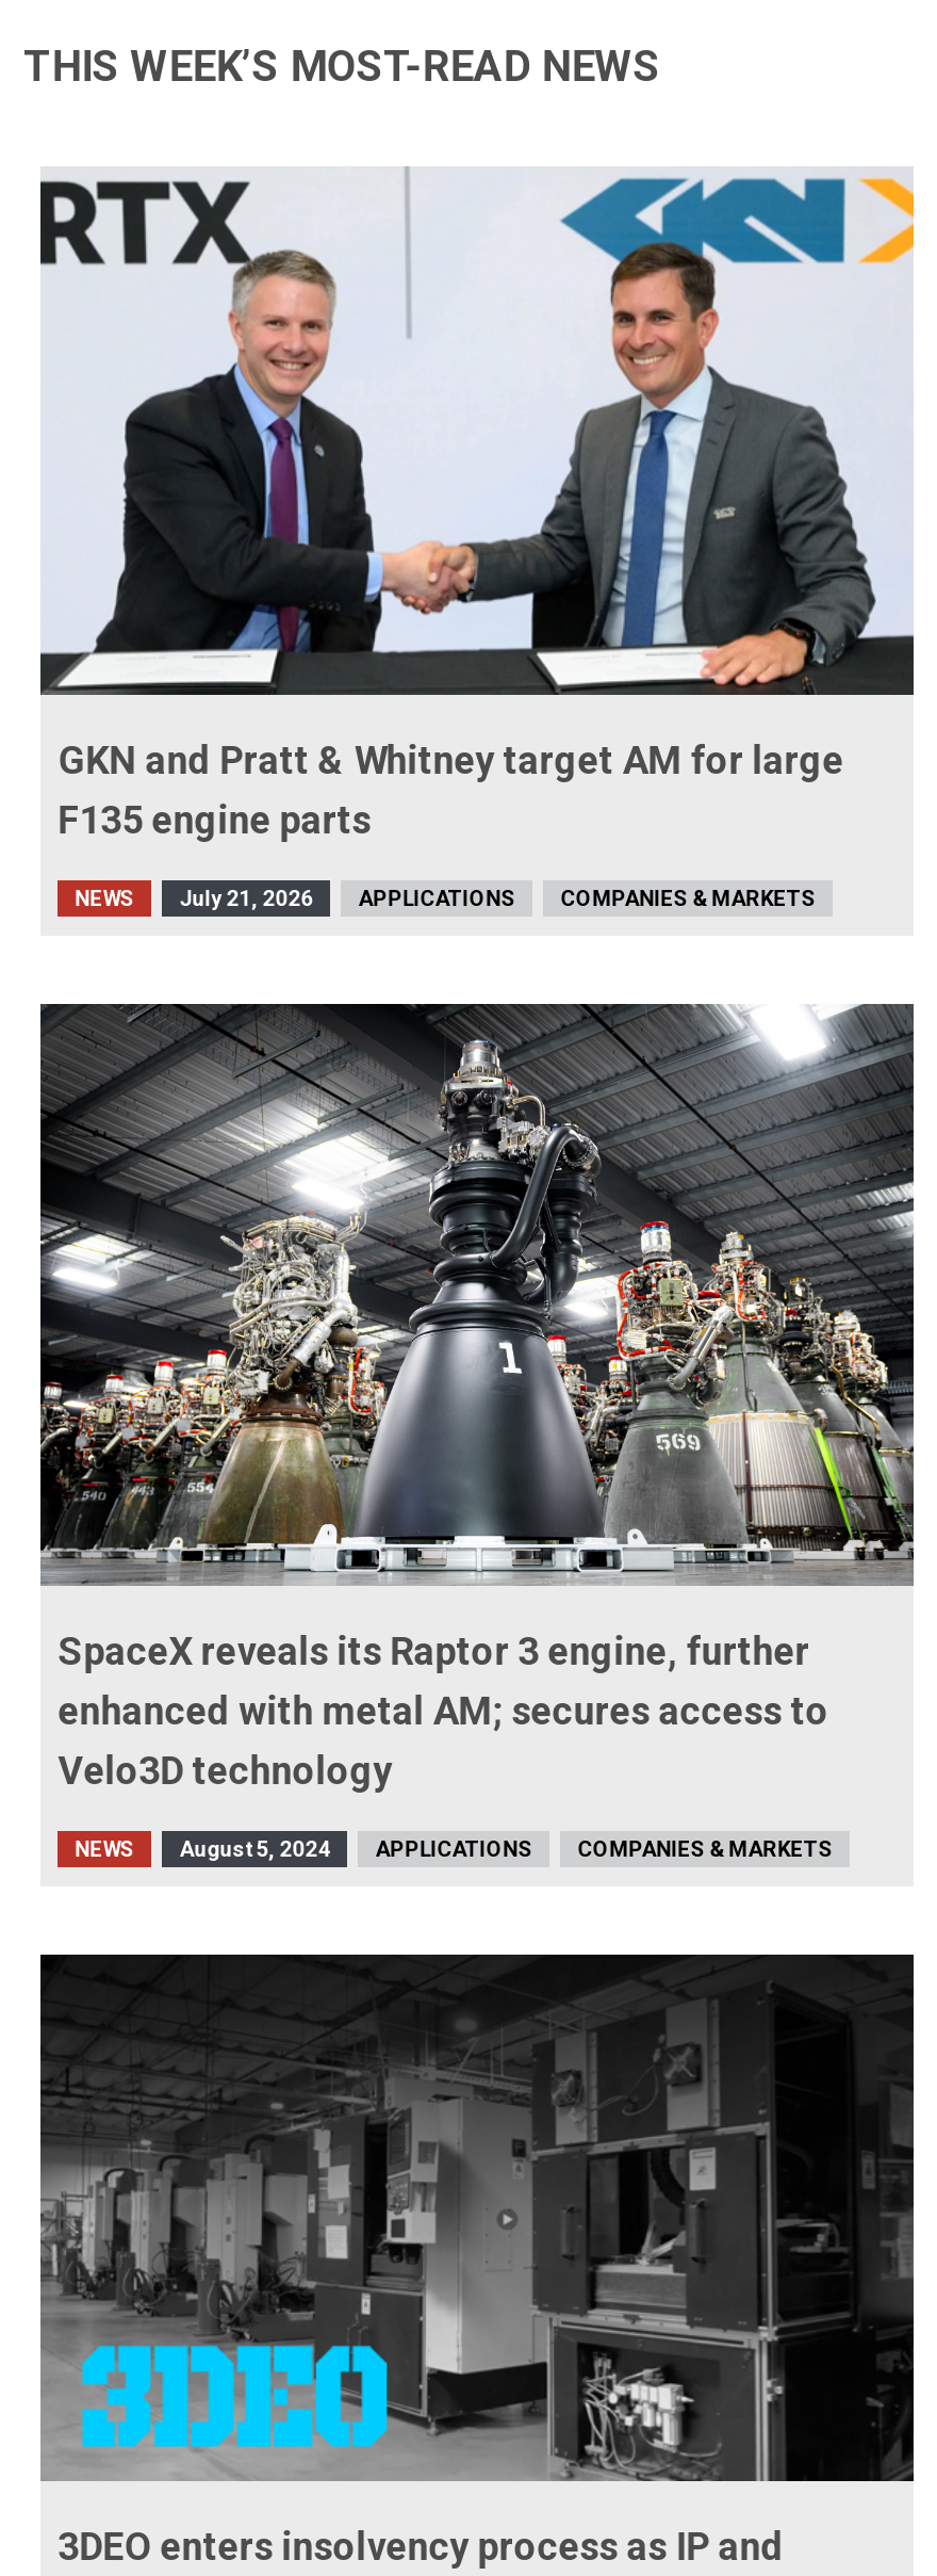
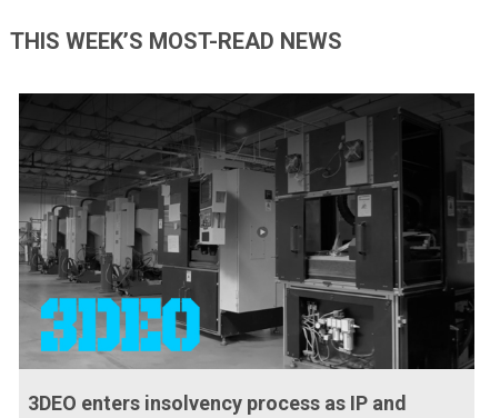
[40,166,916,909] [image] | GKN and Pratt & Whitney target AM for large | F135 engine parts | APPLICATIONS | COMPANIES & MARKETS | NEWS | July 21, 2026 -> none
[38,1002,916,1860] [image] | SpaceX reveals its Raptor 3 engine, further | enhanced with metal AM; secures access to | Velo3D technology | APPLICATIONS | COMPANIES & MARKETS | NEWS | August 5, 2024 -> none

